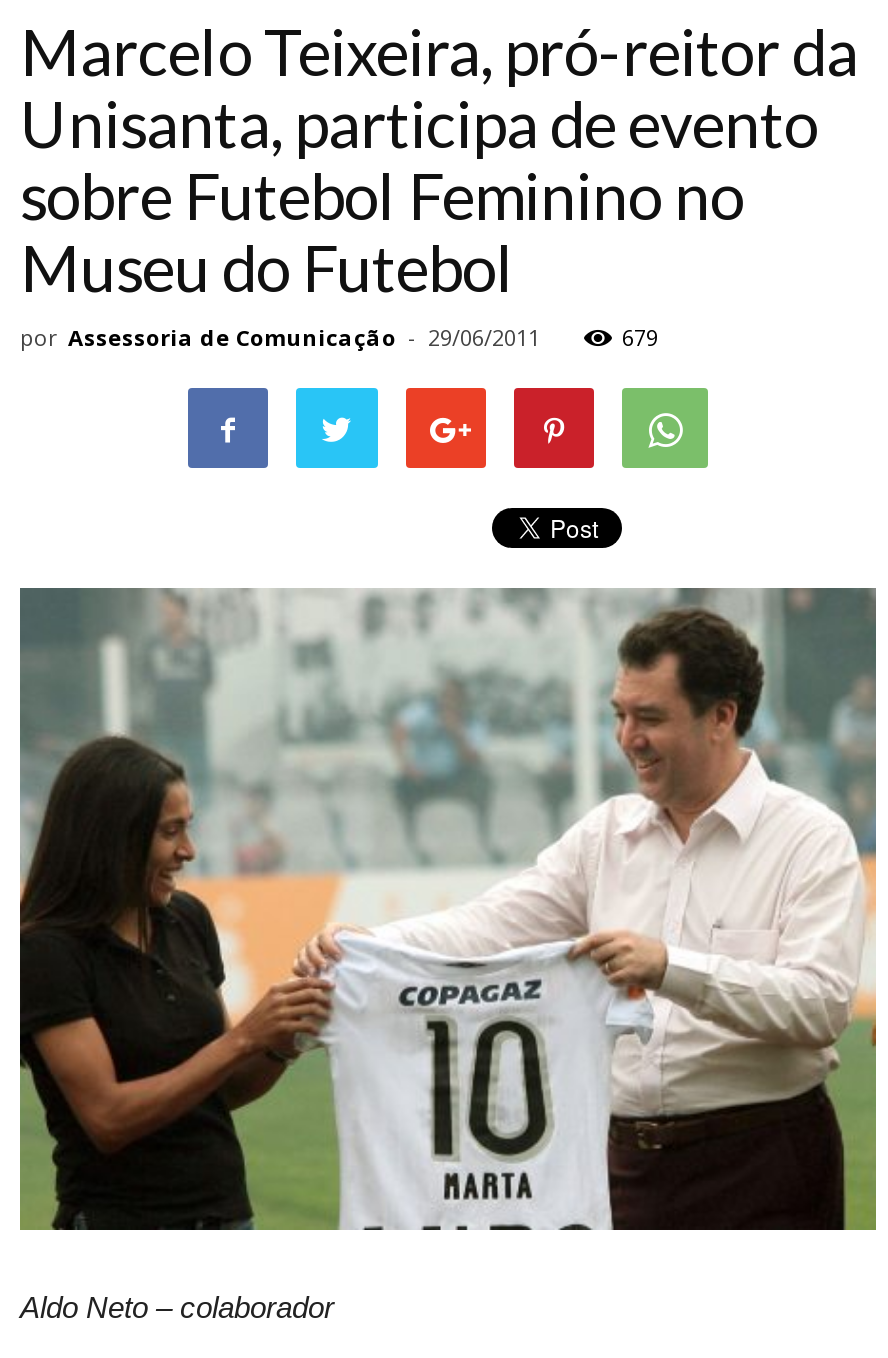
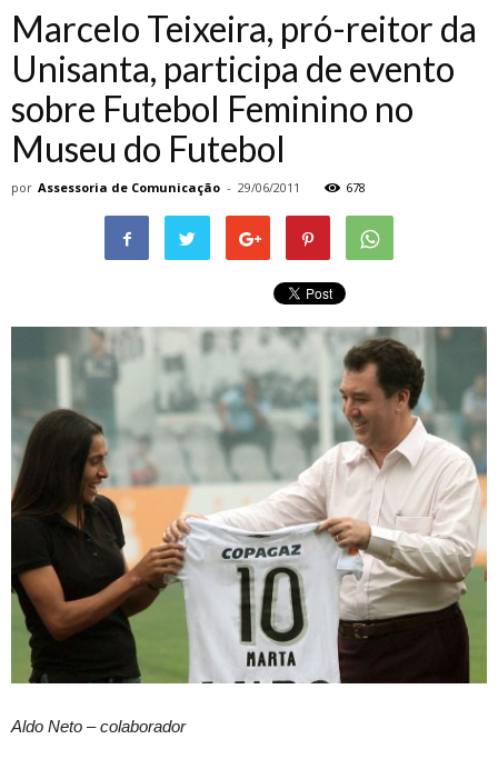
[622,322,658,352] 679 -> [346,179,366,196] 678

